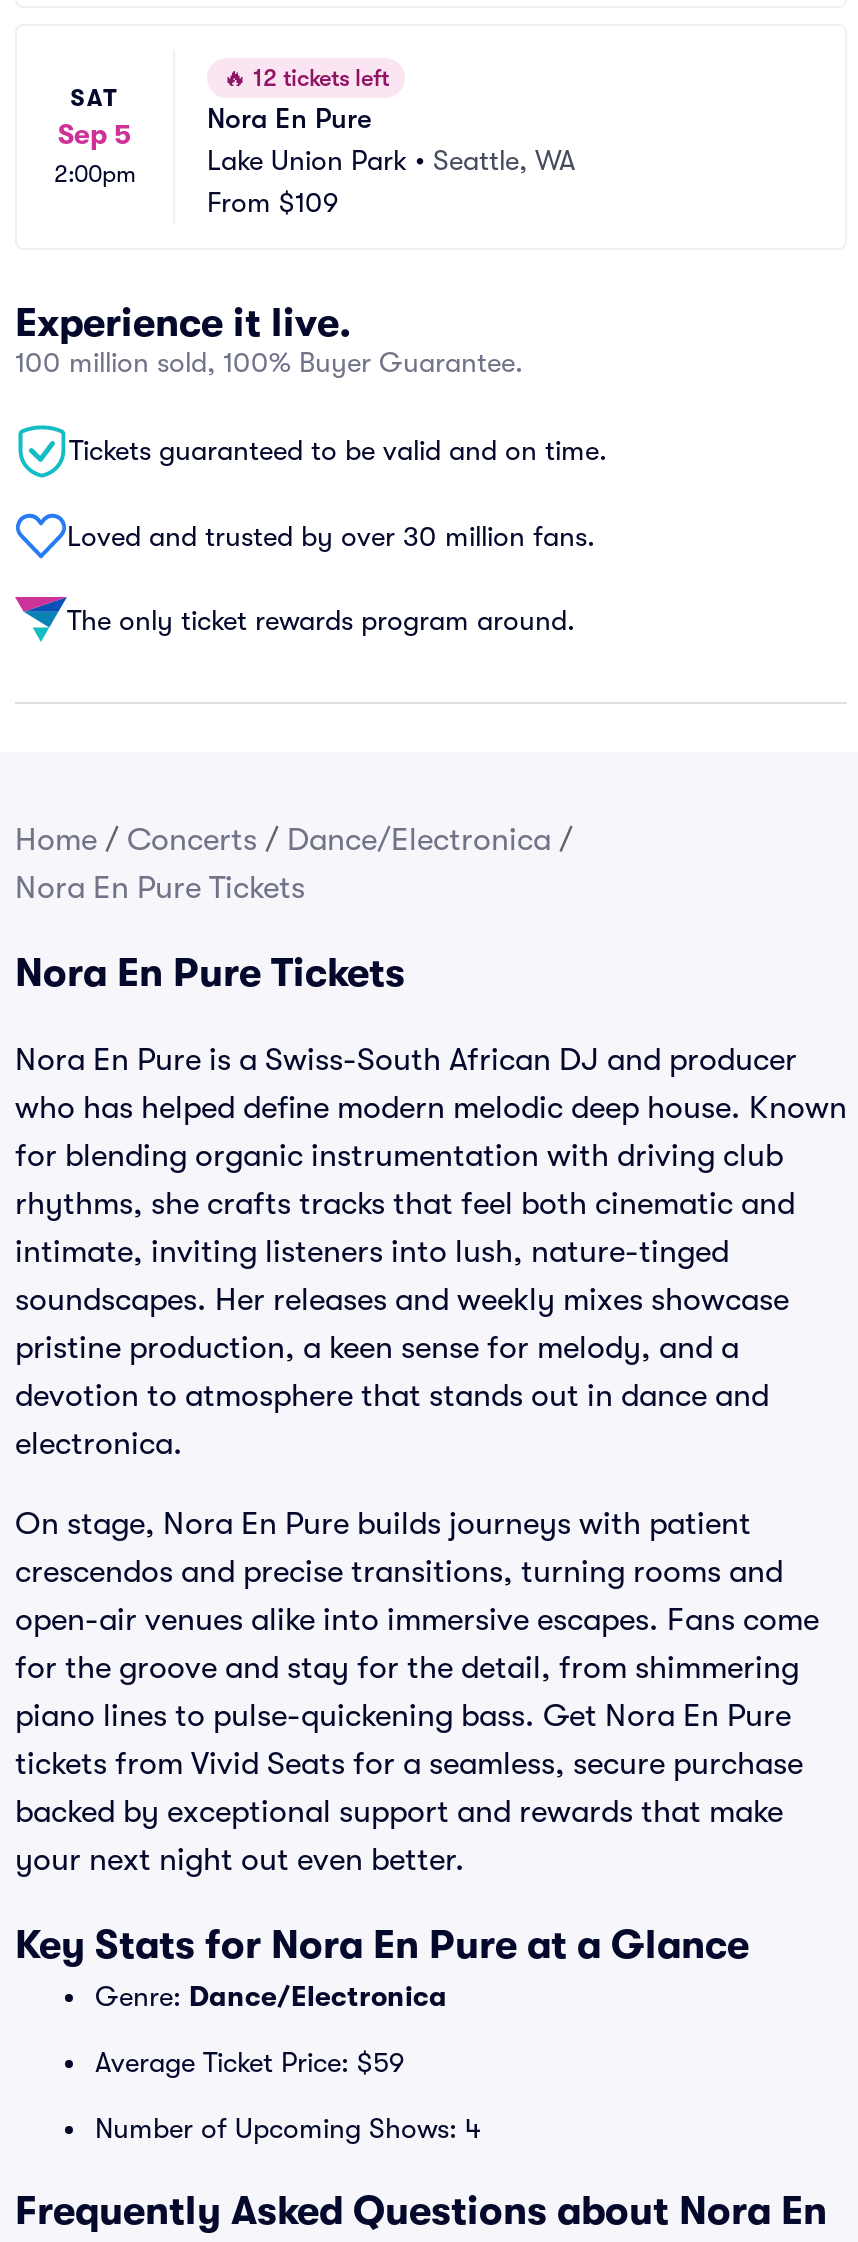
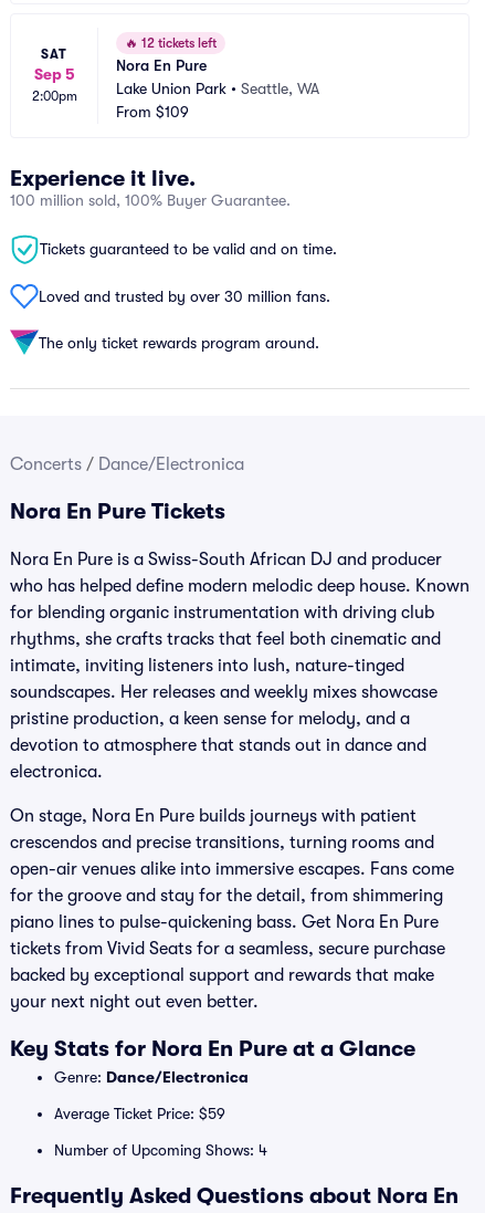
[15,822,573,906] Home / Concerts / Dance/Electronica / | Nora En Pure Tickets -> [10,454,244,474] Concerts / Dance/Electronica

